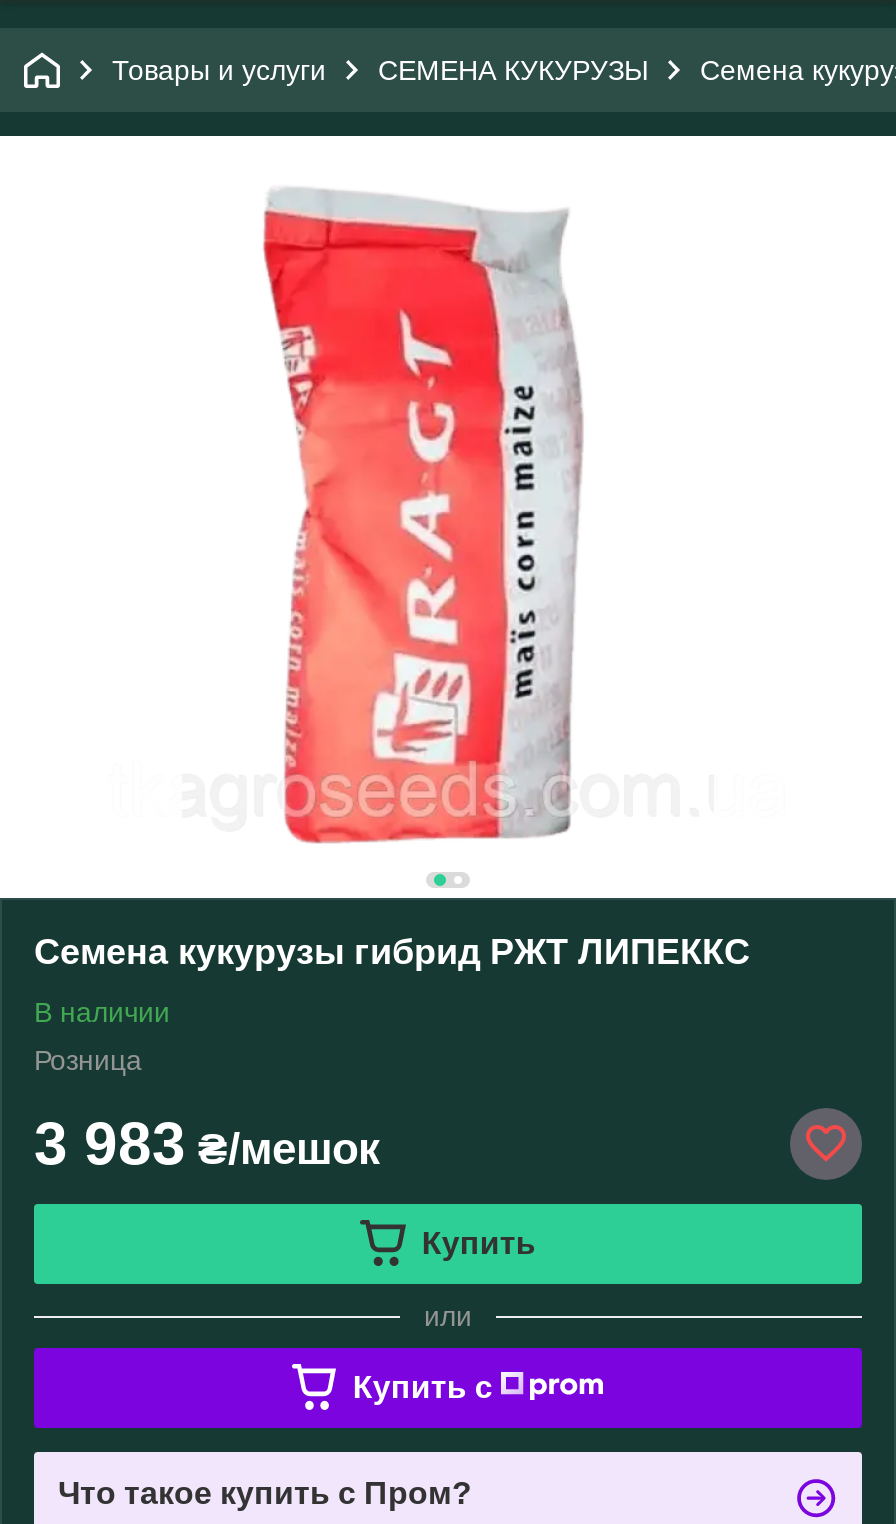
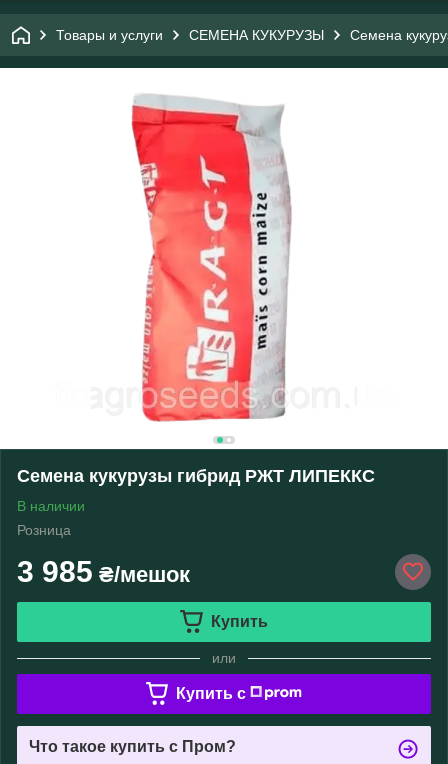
[34,1110,380,1176] 3 983 ₴/мешок -> [17,555,190,588] 3 985 ₴/мешок

